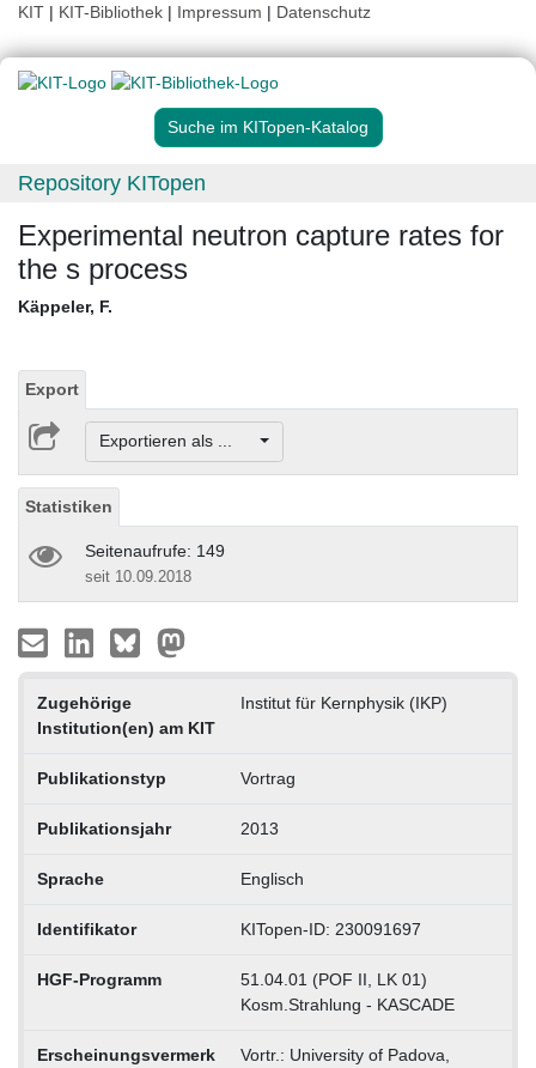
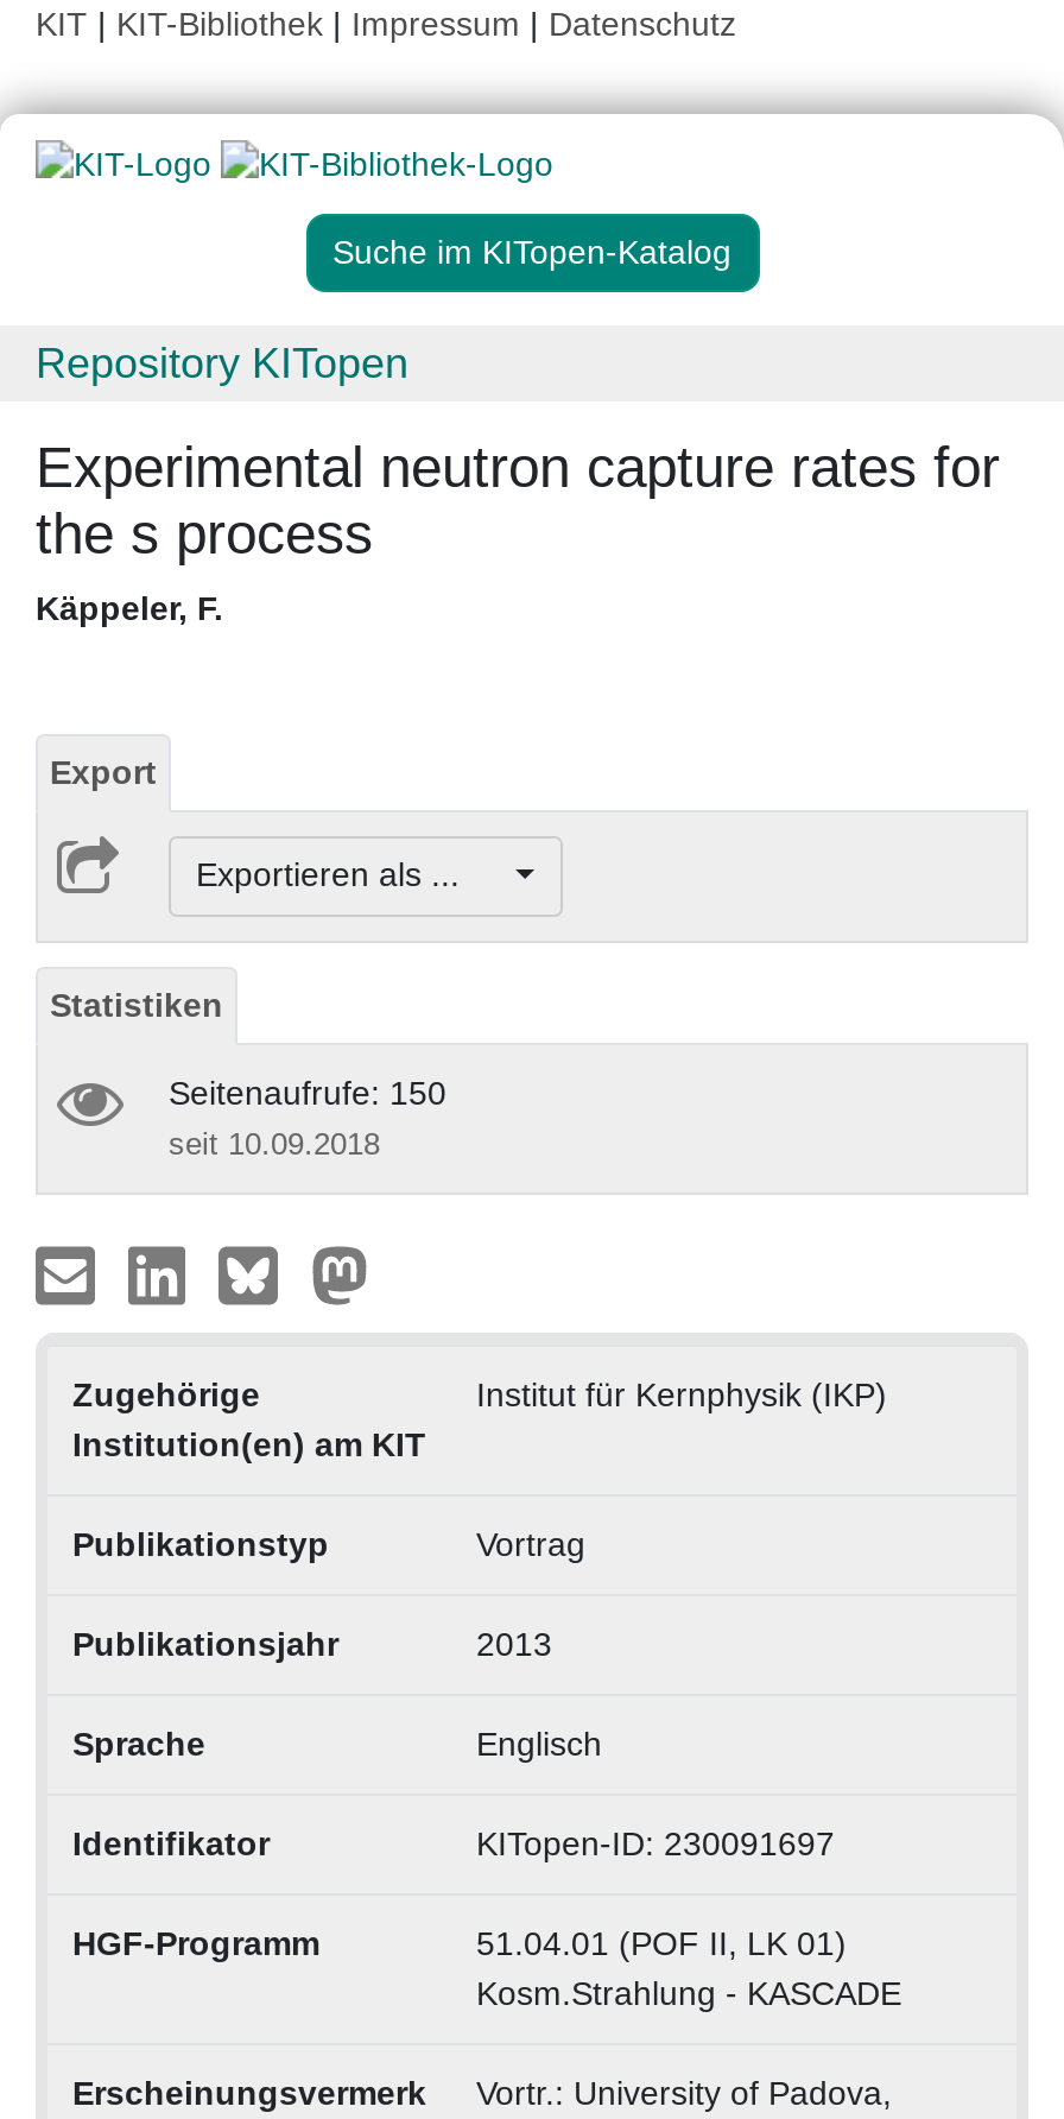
[85,541,225,560] Seitenaufrufe: 149 -> [169,1073,446,1111] Seitenaufrufe: 150

